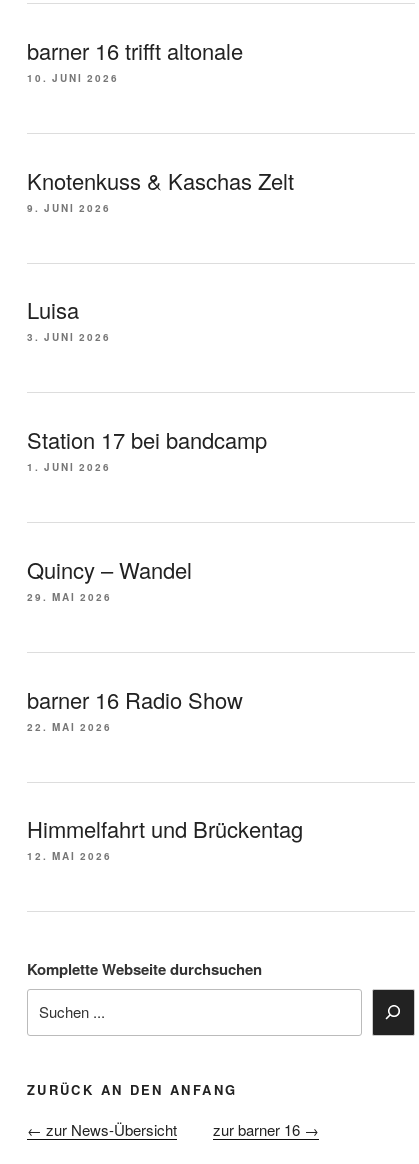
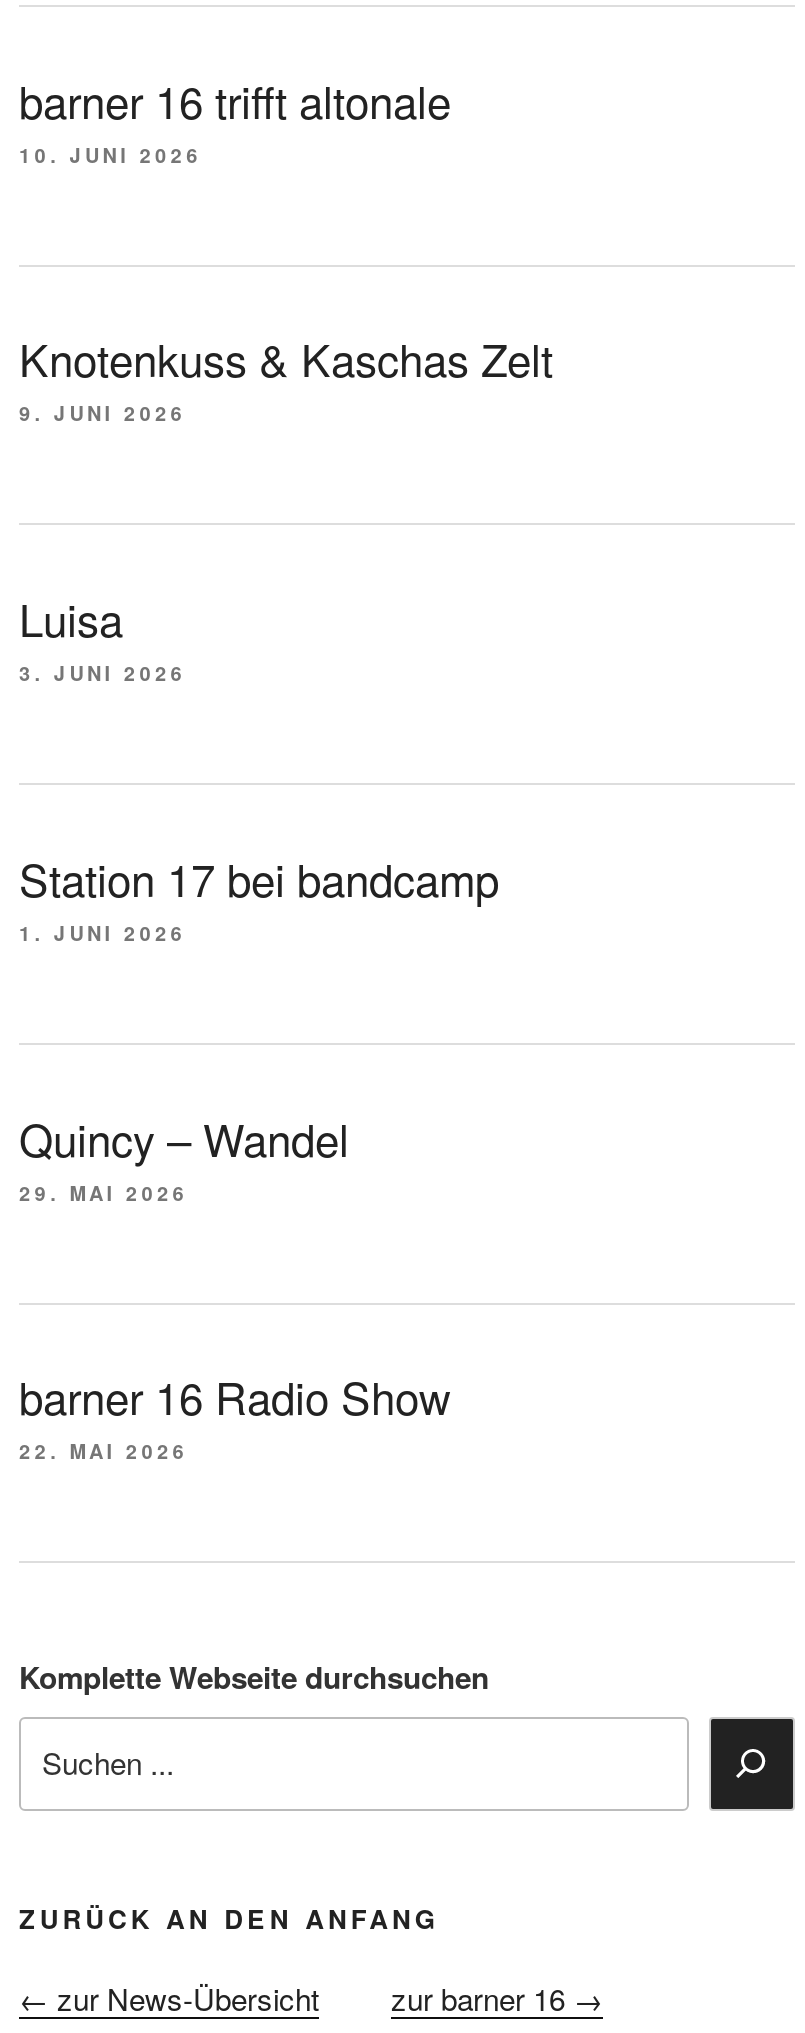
[27,813,303,863] Himmelfahrt und Brückentag | 12. MAI 2026 -> none

